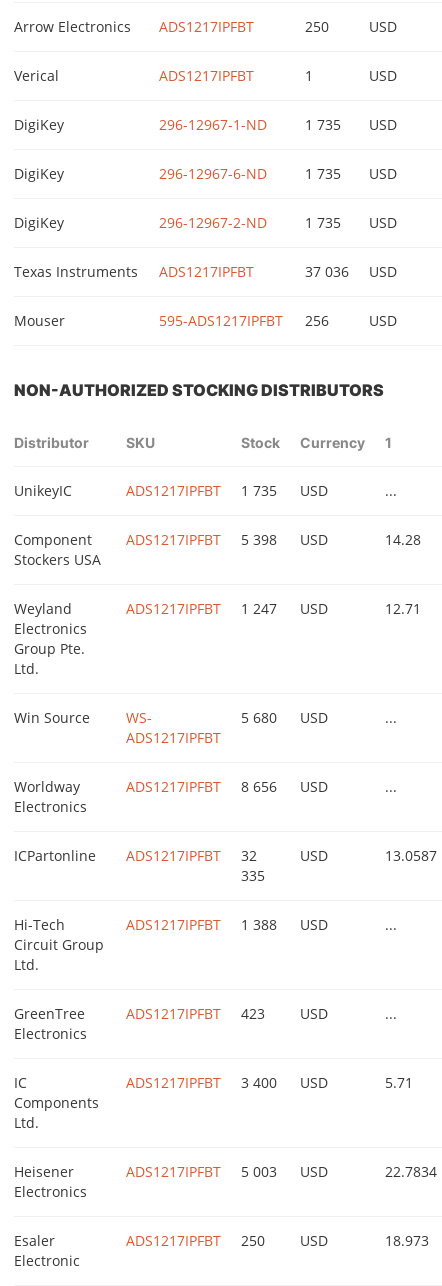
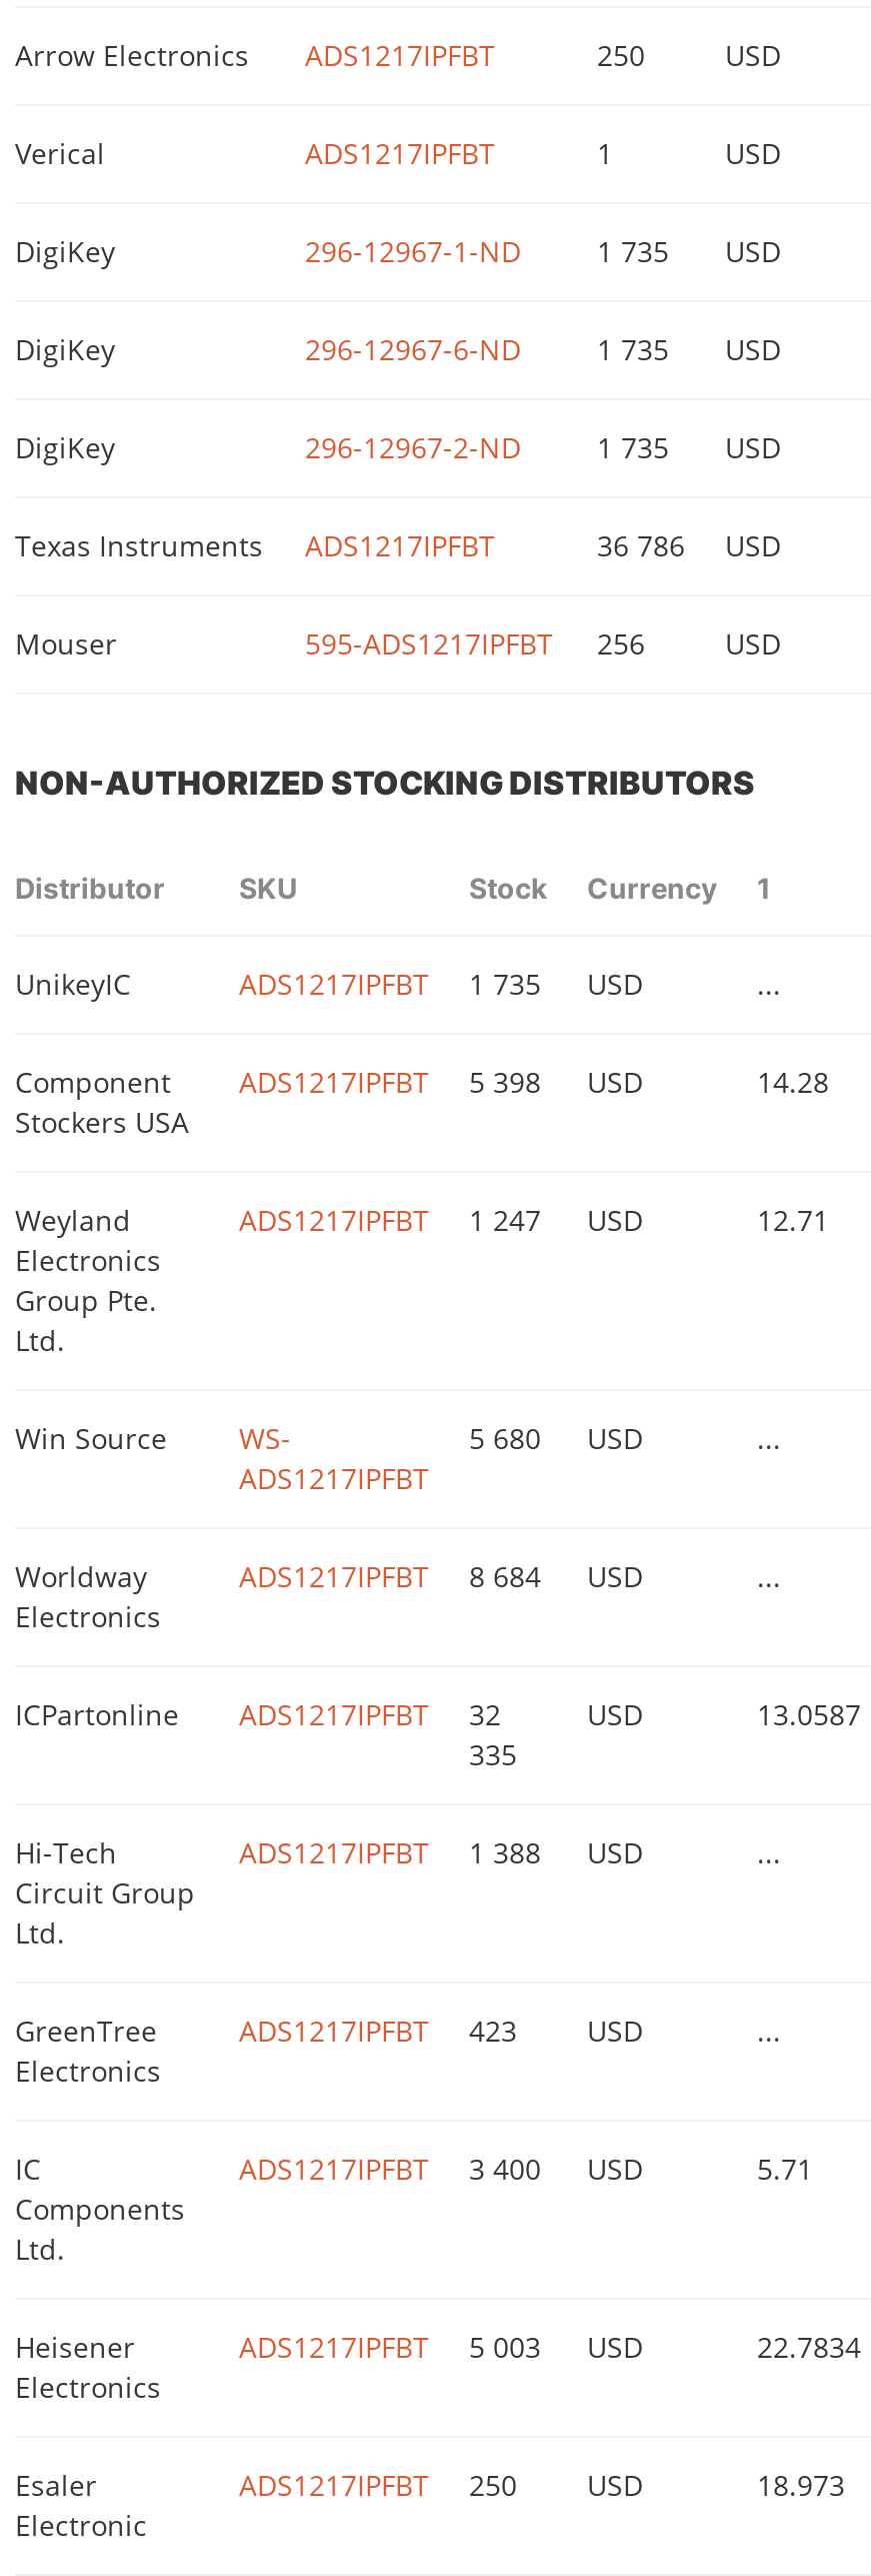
[305,261,397,280] 37 036 USD -> [597,525,781,563] 36 786 USD
[126,776,328,795] ADS1217IPFBT 8 656 USD -> [239,1556,643,1594] ADS1217IPFBT 8 684 USD

